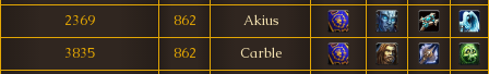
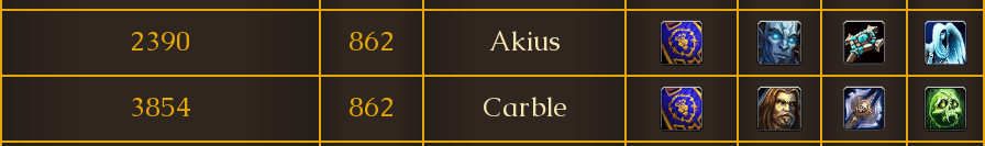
[64,12,95,29] 2369 -> [130,24,191,59] 2390
[64,45,95,62] 3835 -> [130,90,191,125] 3854

